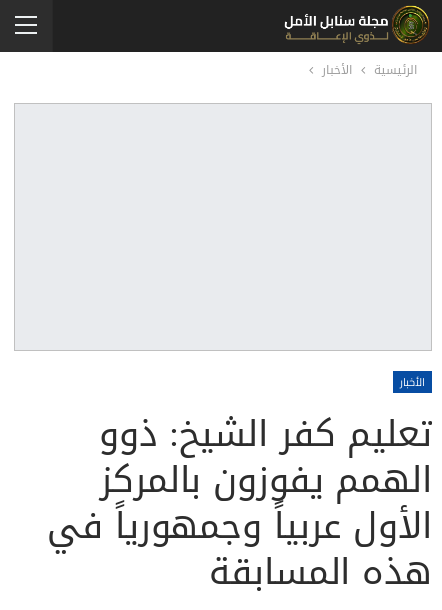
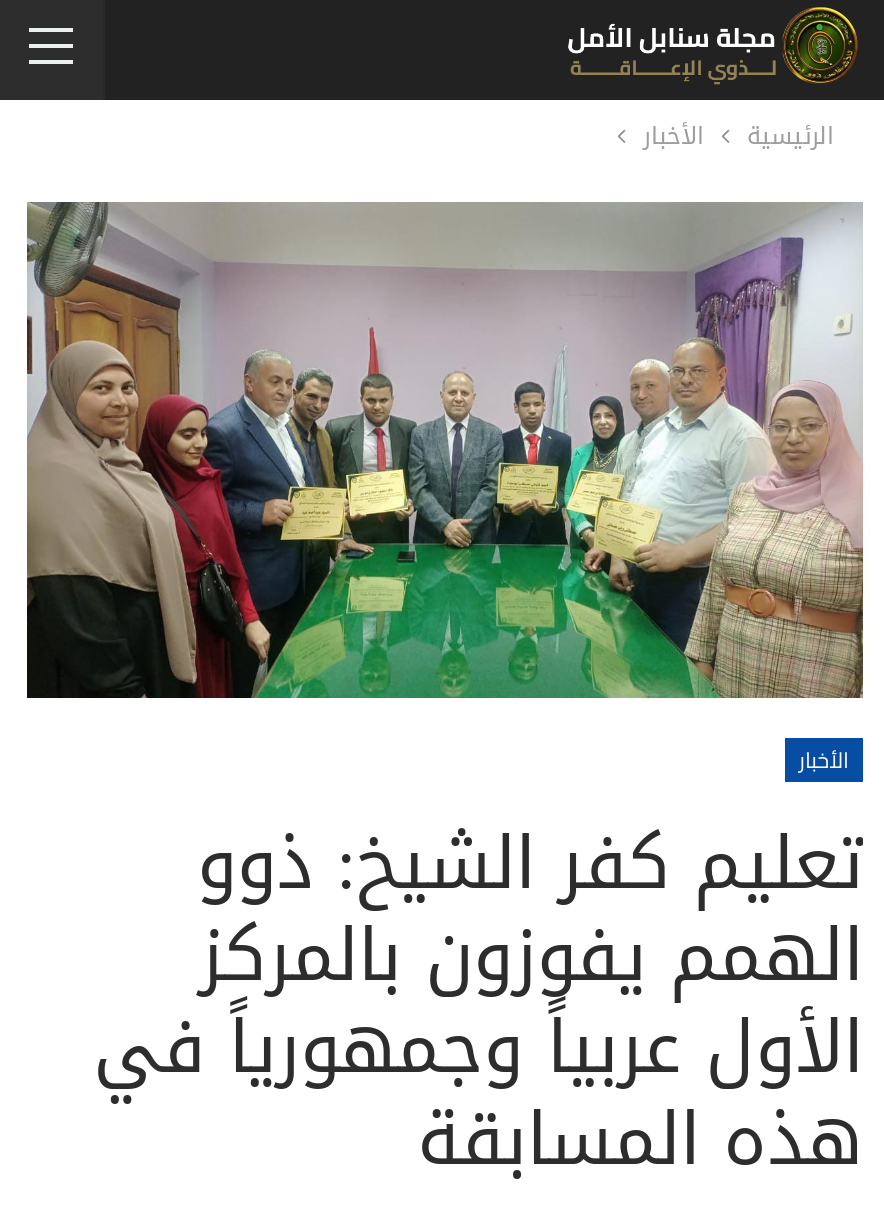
none -> [25,202,865,700] [image]

